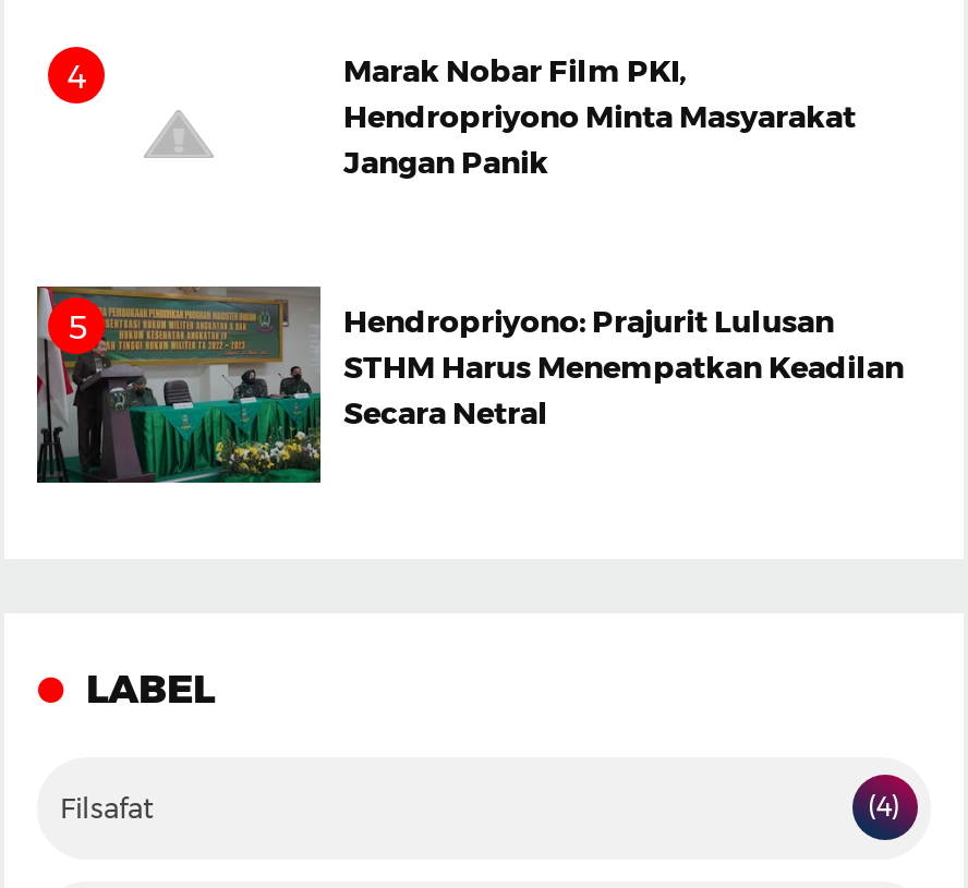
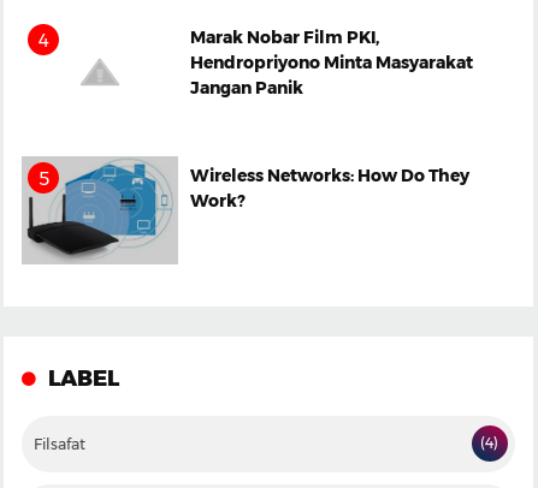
[35,284,904,485] [image] | Hendropriyono: Prajurit Lulusan | STHM Harus Menempatkan Keadilan | Secara Netral -> [22,156,470,264] [image] | Wireless Networks: How Do They | Work?

